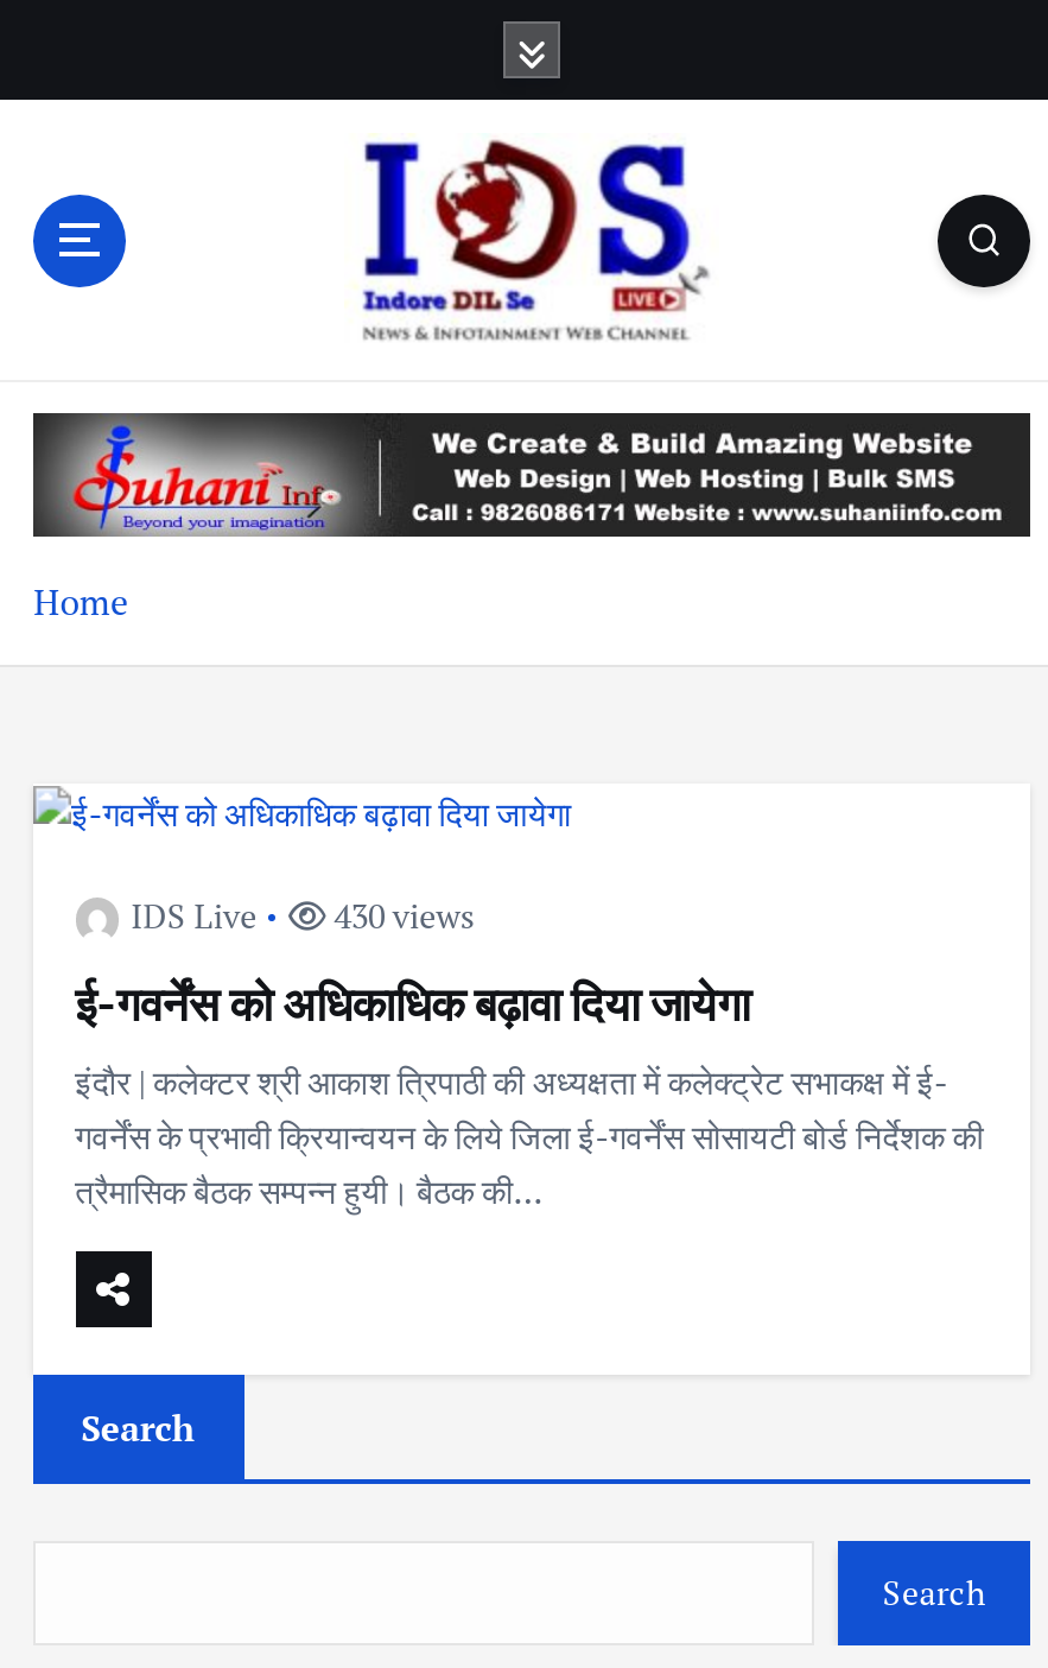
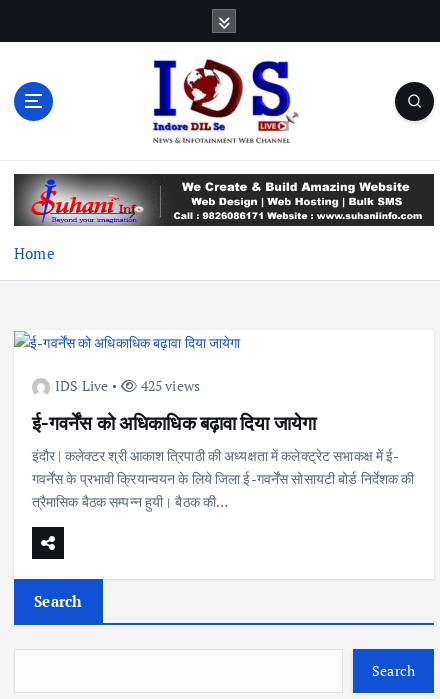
[131,893,475,938] IDS Live 430 views -> [55,376,200,395] IDS Live 425 views

